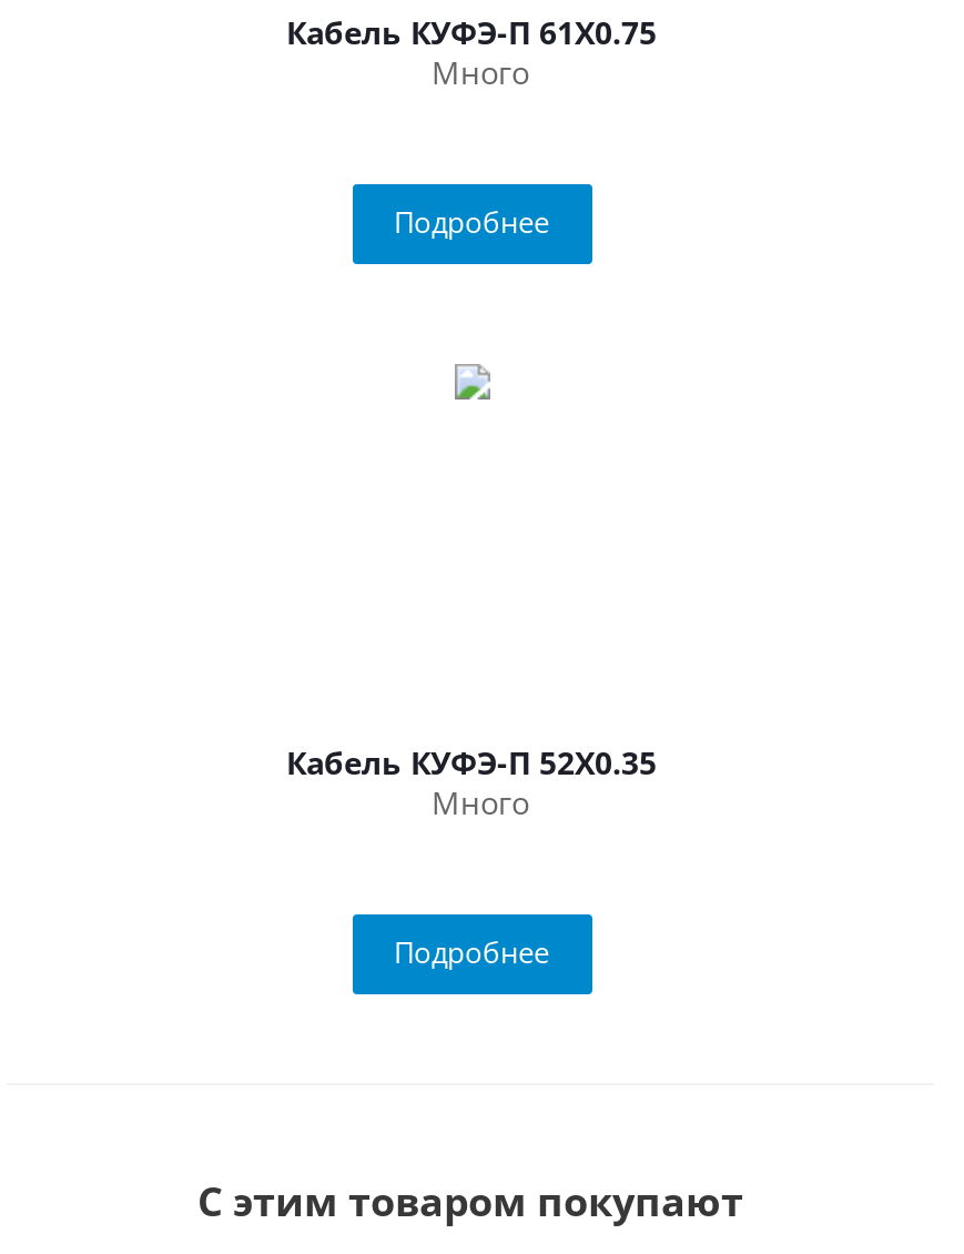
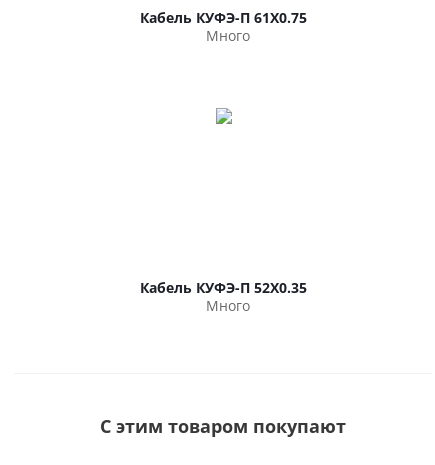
[394,202,549,242] Подробнее -> none
[394,932,549,972] Подробнее -> none

